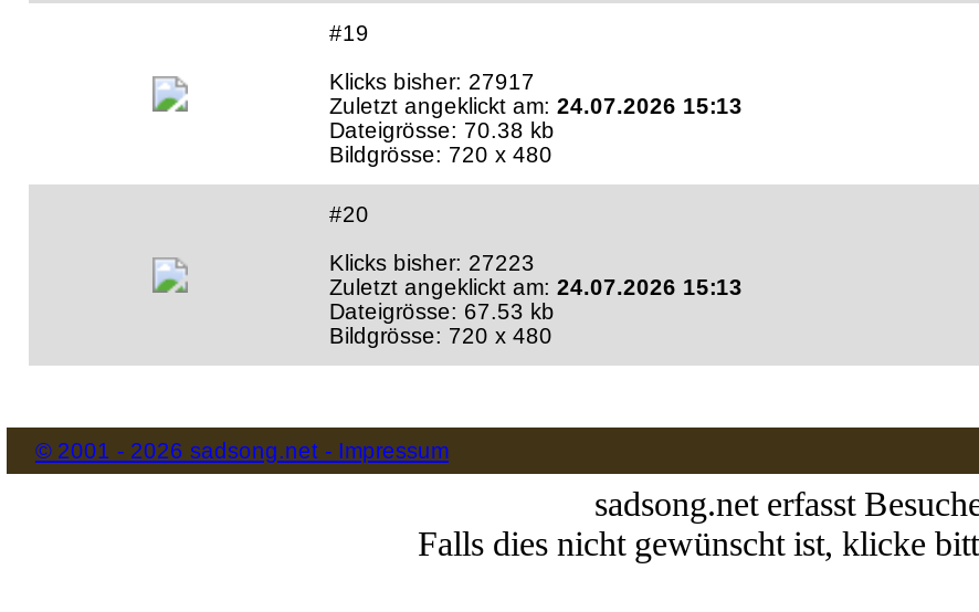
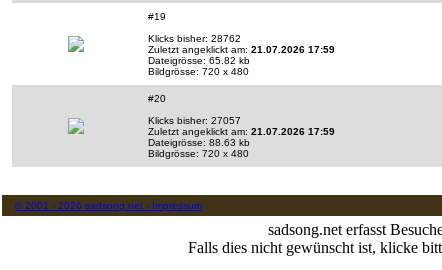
[329,70,535,94] Klicks bisher: 27917 -> [148,33,241,44] Klicks bisher: 28762
[329,94,743,118] Zuletzt angeklickt am: 24.07.2026 15:13 -> [148,44,335,55] Zuletzt angeklickt am: 21.07.2026 17:59
[329,118,555,143] Dateigrösse: 70.38 kb -> [148,55,250,66] Dateigrösse: 65.82 kb
[329,251,535,275] Klicks bisher: 27223 -> [148,115,241,126] Klicks bisher: 27057
[329,275,743,299] Zuletzt angeklickt am: 24.07.2026 15:13 -> [148,126,335,137] Zuletzt angeklickt am: 21.07.2026 17:59
[329,299,555,324] Dateigrösse: 67.53 kb -> [148,137,250,148] Dateigrösse: 88.63 kb

